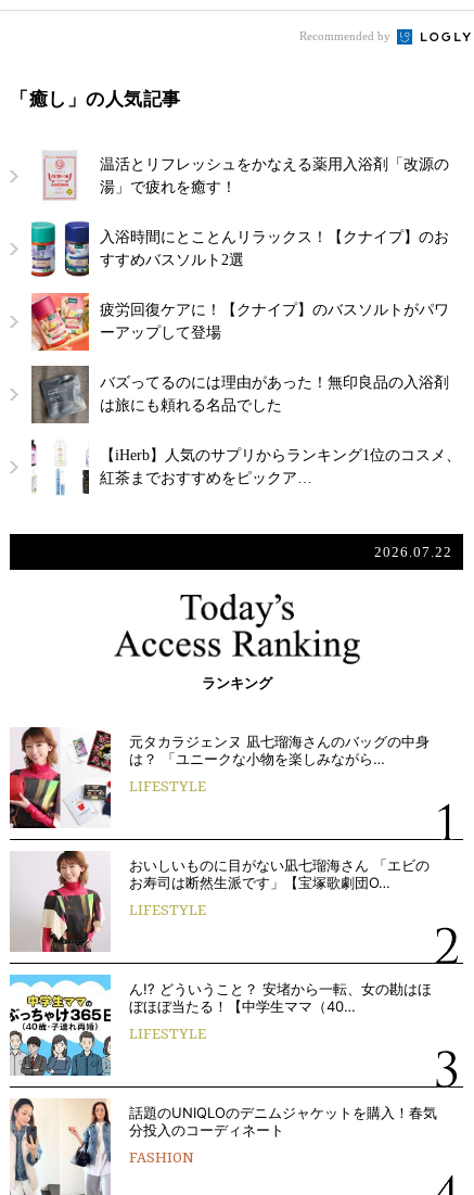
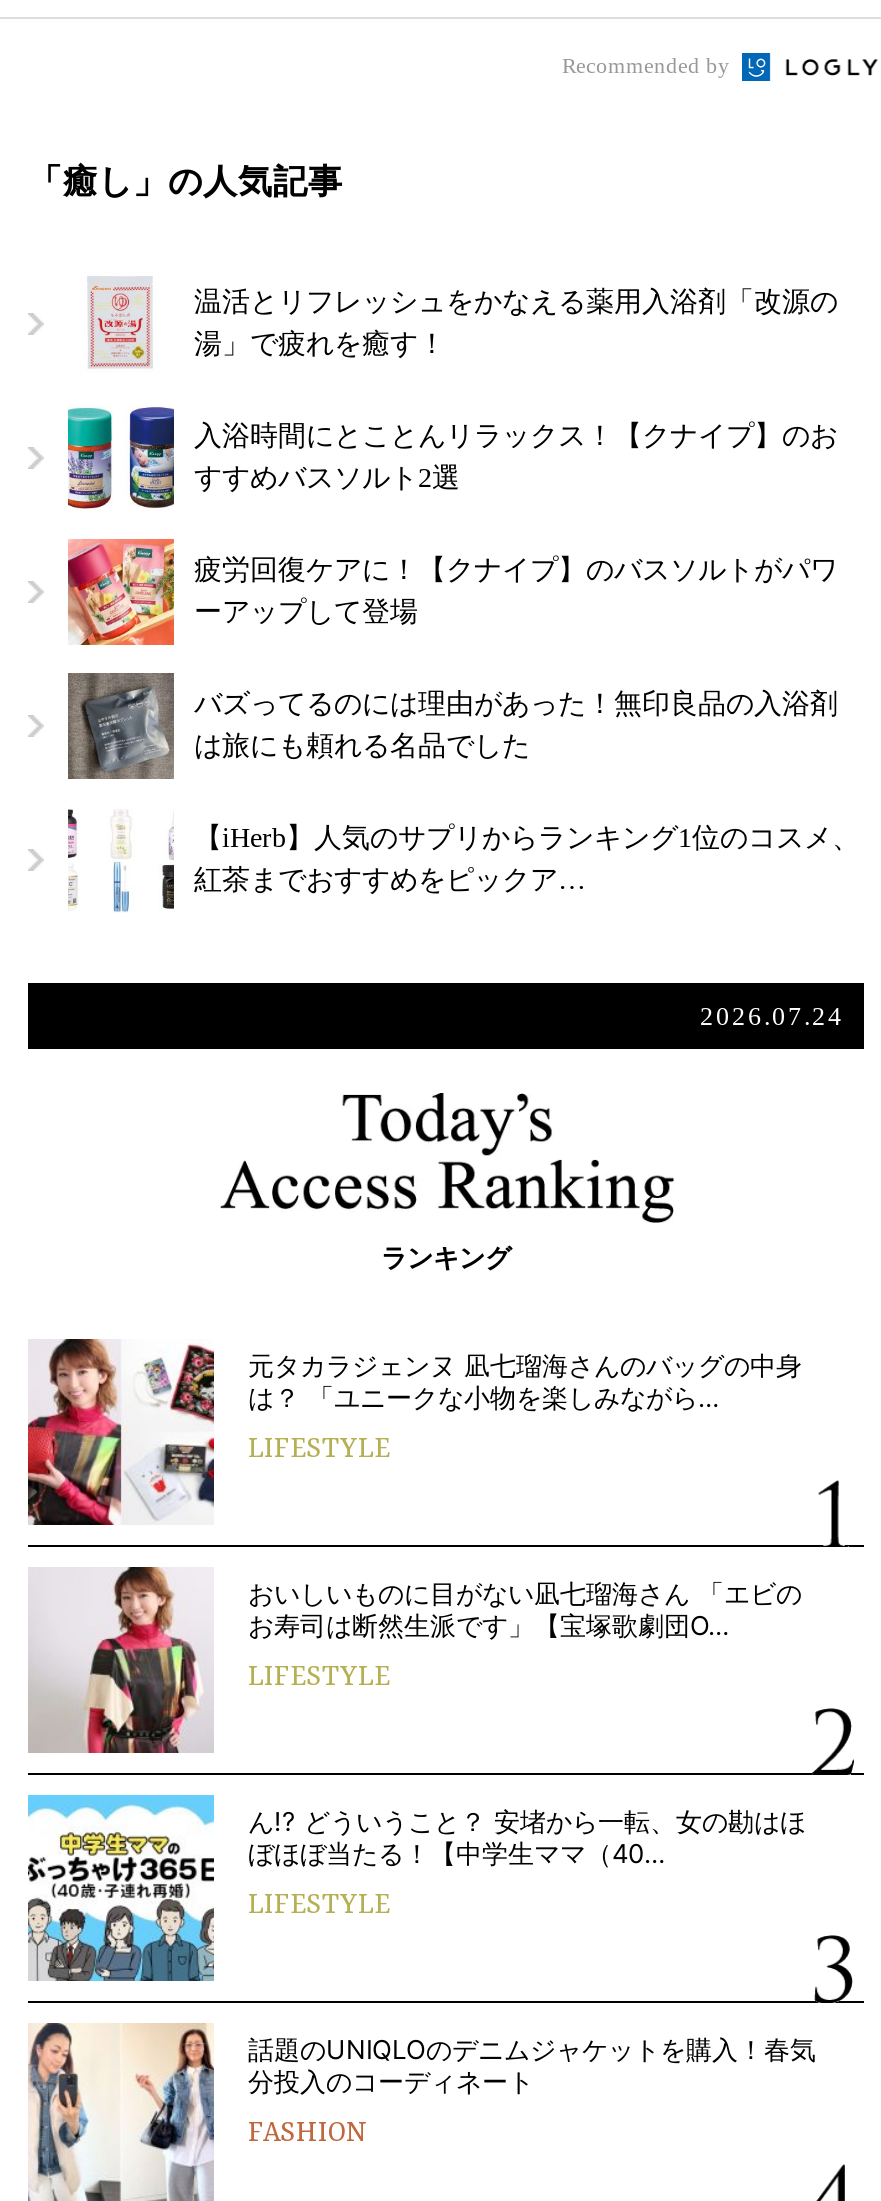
[374,544,452,560] 2026.07.22 -> [700,1001,844,1031] 2026.07.24

